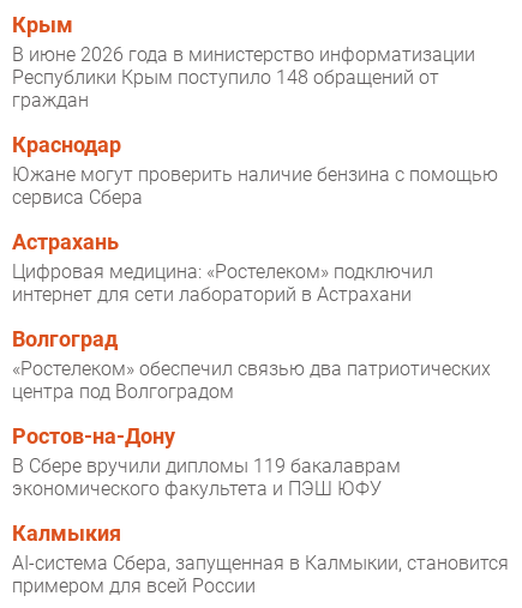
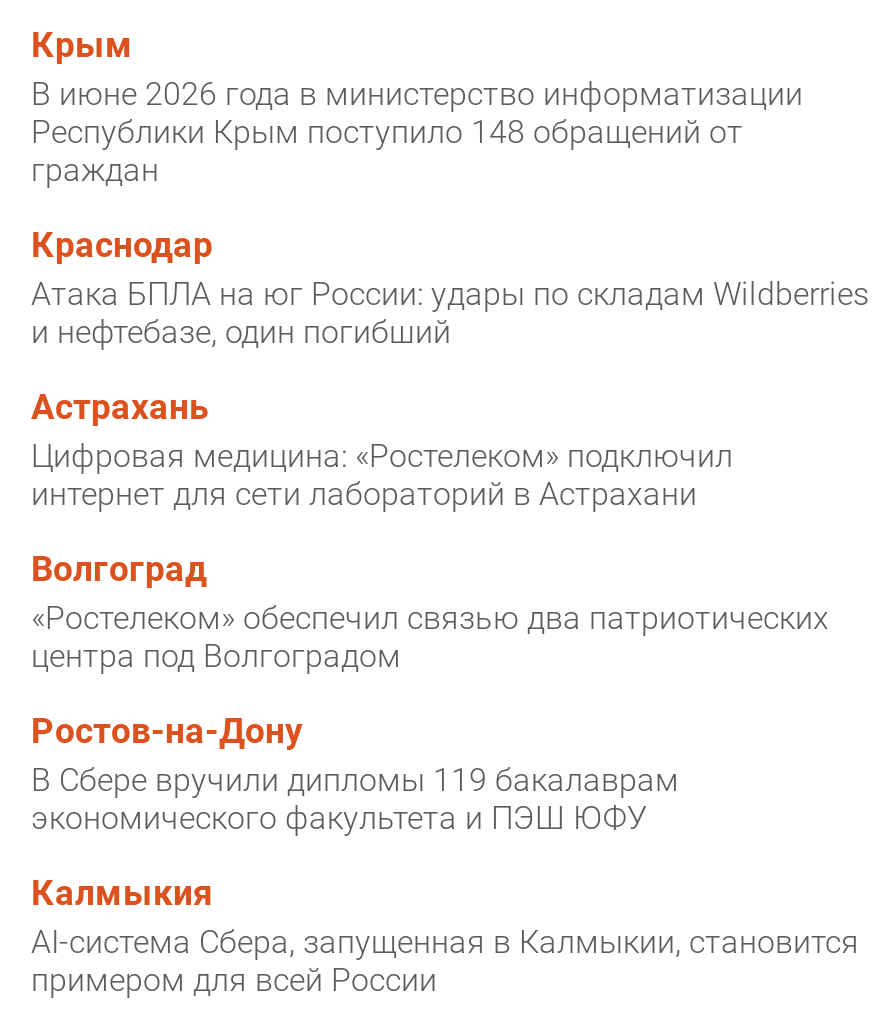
[12,163,498,209] Южане могут проверить наличие бензина с помощью | сервиса Сбера -> [31,275,869,351] Атака БПЛА на юг России: удары по складам Wildberries | и нефтебазе, один погибший

